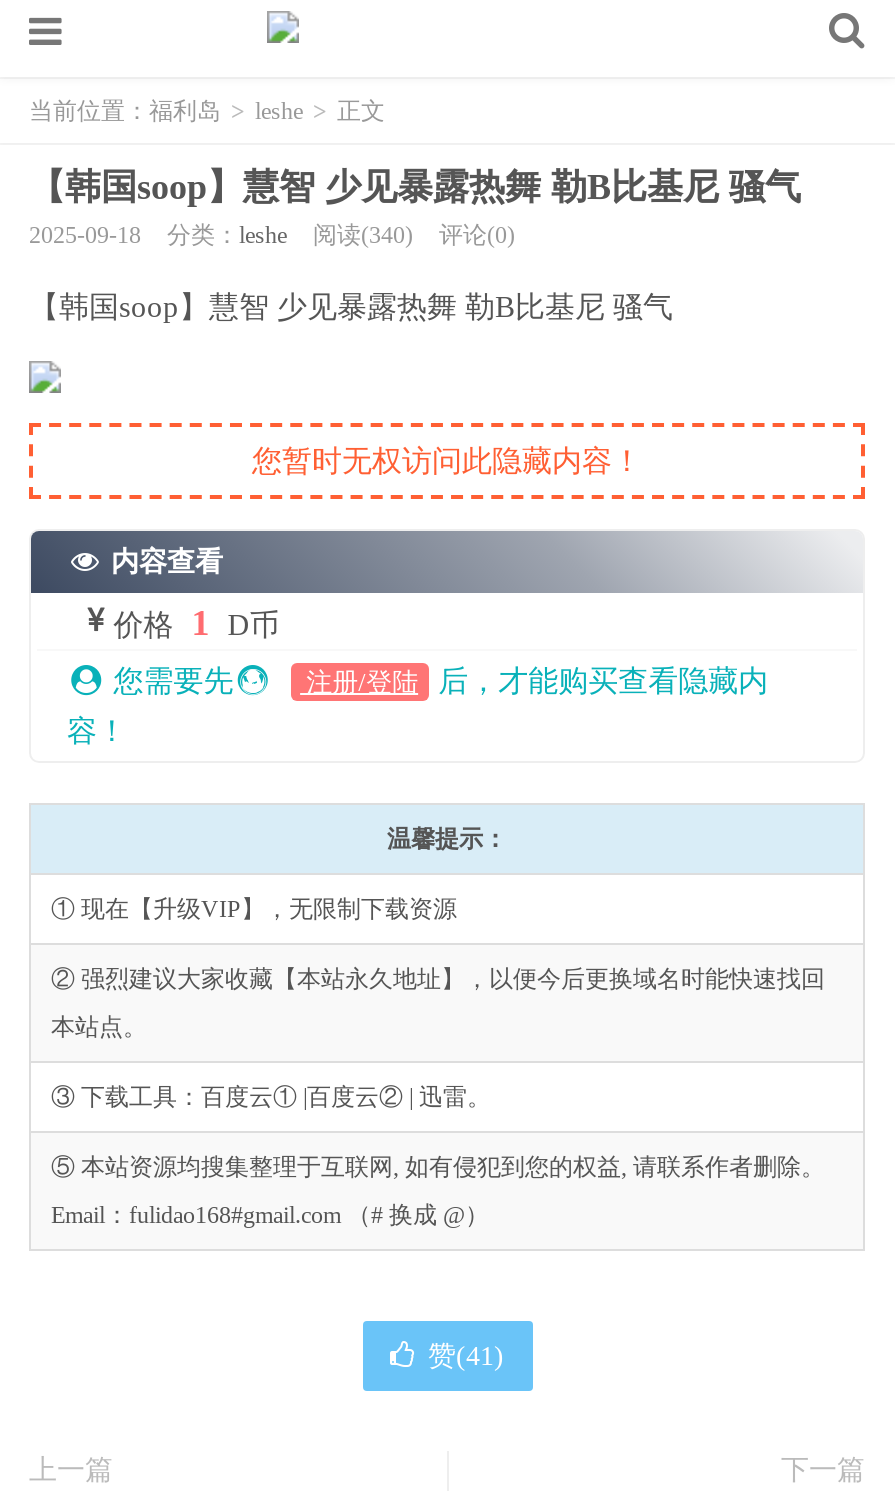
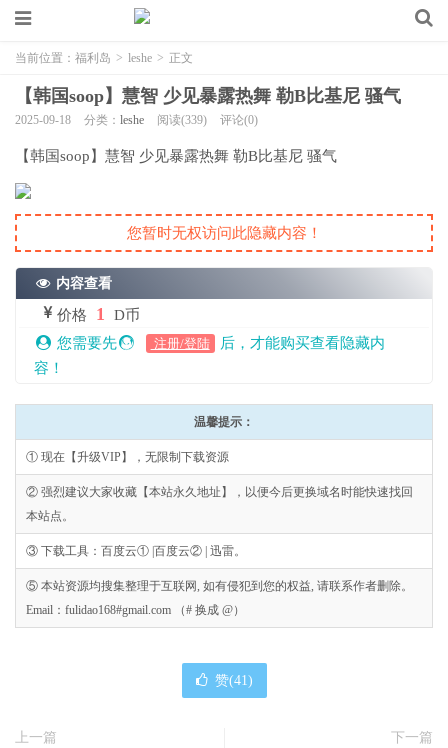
[29,221,515,249] 2025-09-18 分类：leshe 阅读(340) 评论(0) -> [15,113,258,127] 2025-09-18 分类：leshe 阅读(339) 评论(0)

